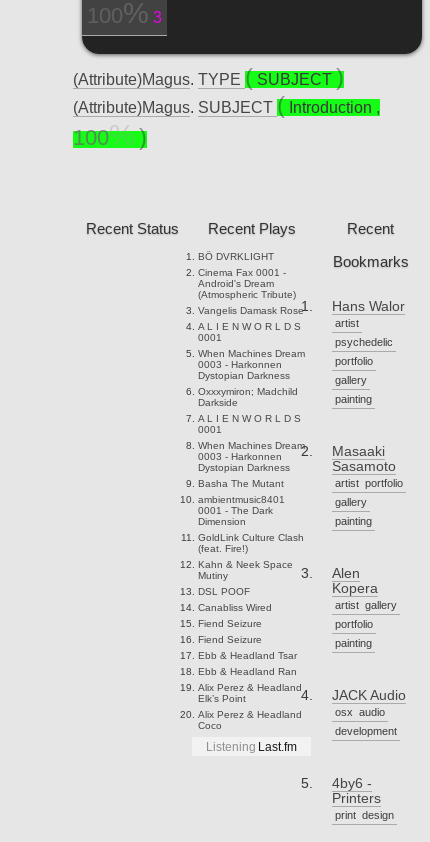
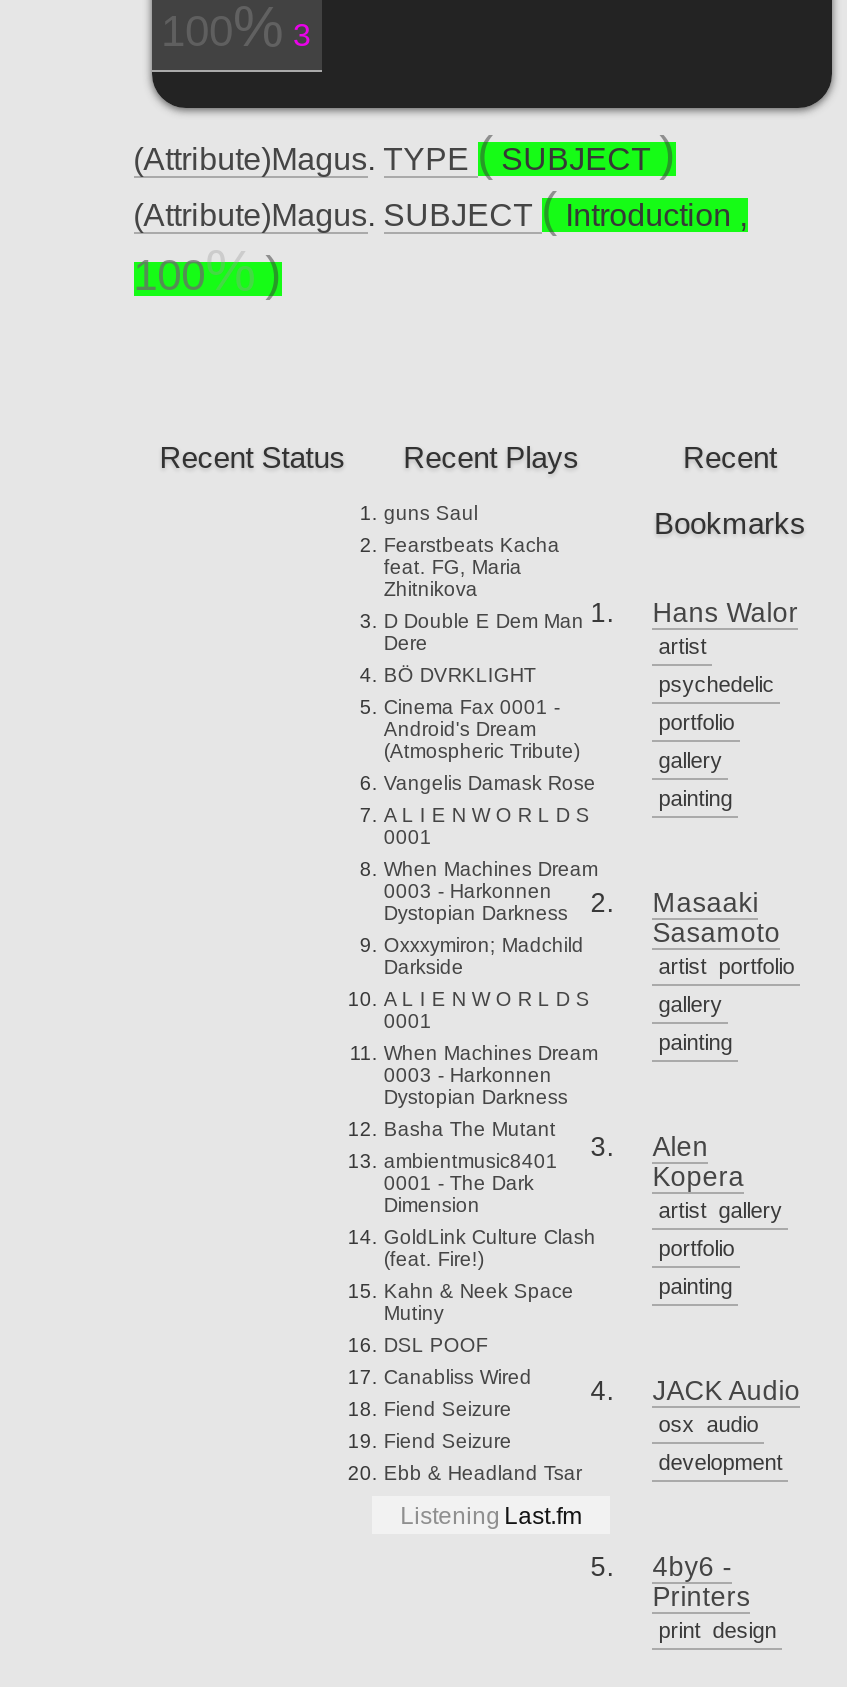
none -> [384,503,584,655] guns Saul | Fearstbeats Kacha | feat. FG, Maria | Zhitnikova | D Double E Dem Man | Dere
moved [198,251,305,661] -> [384,665,598,1485]: BÖ DVRKLIGHT | Cinema Fax 0001 - | Android's Dream | ... | Fiend Seizure | Ebb & Headland Tsar
[198,666,302,731] Ebb & Headland Ran | Alix Perez & Headland | Elk’s Point | Alix Perez & Headland | Coco -> none

